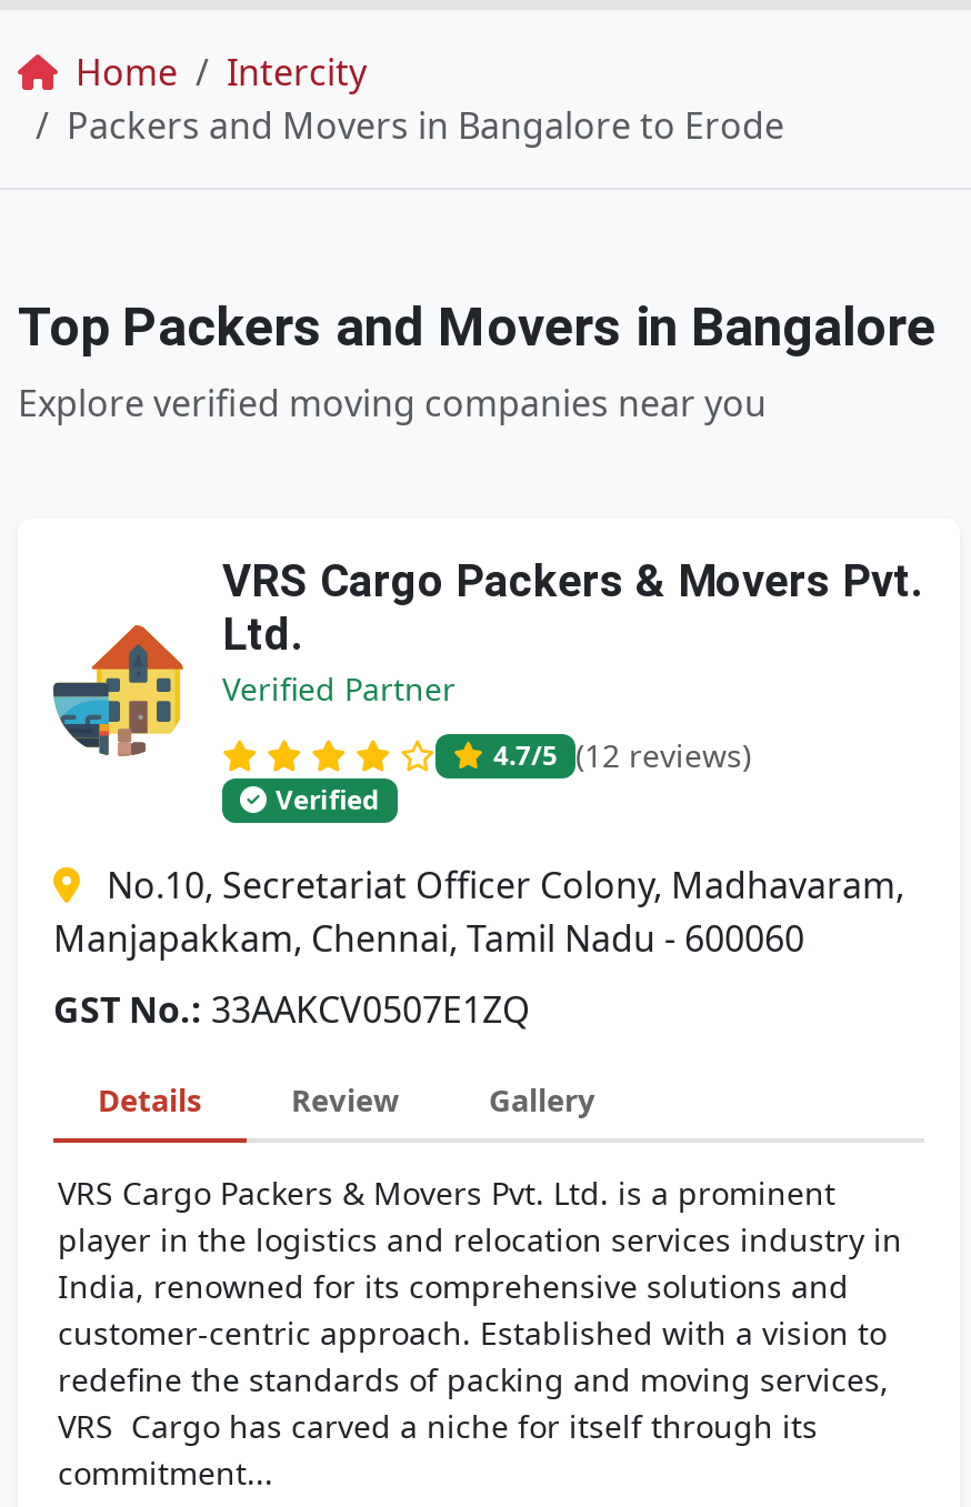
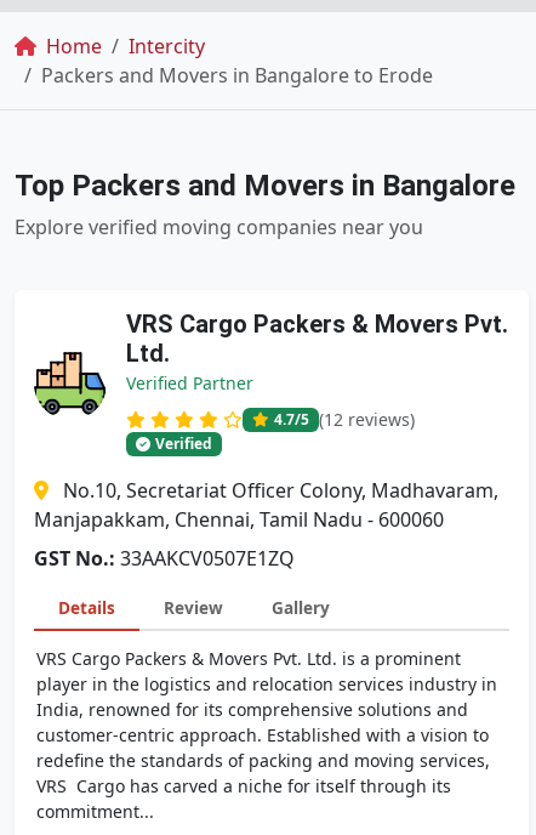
[51,623,184,758] [image] -> [34,348,107,420] [image]

